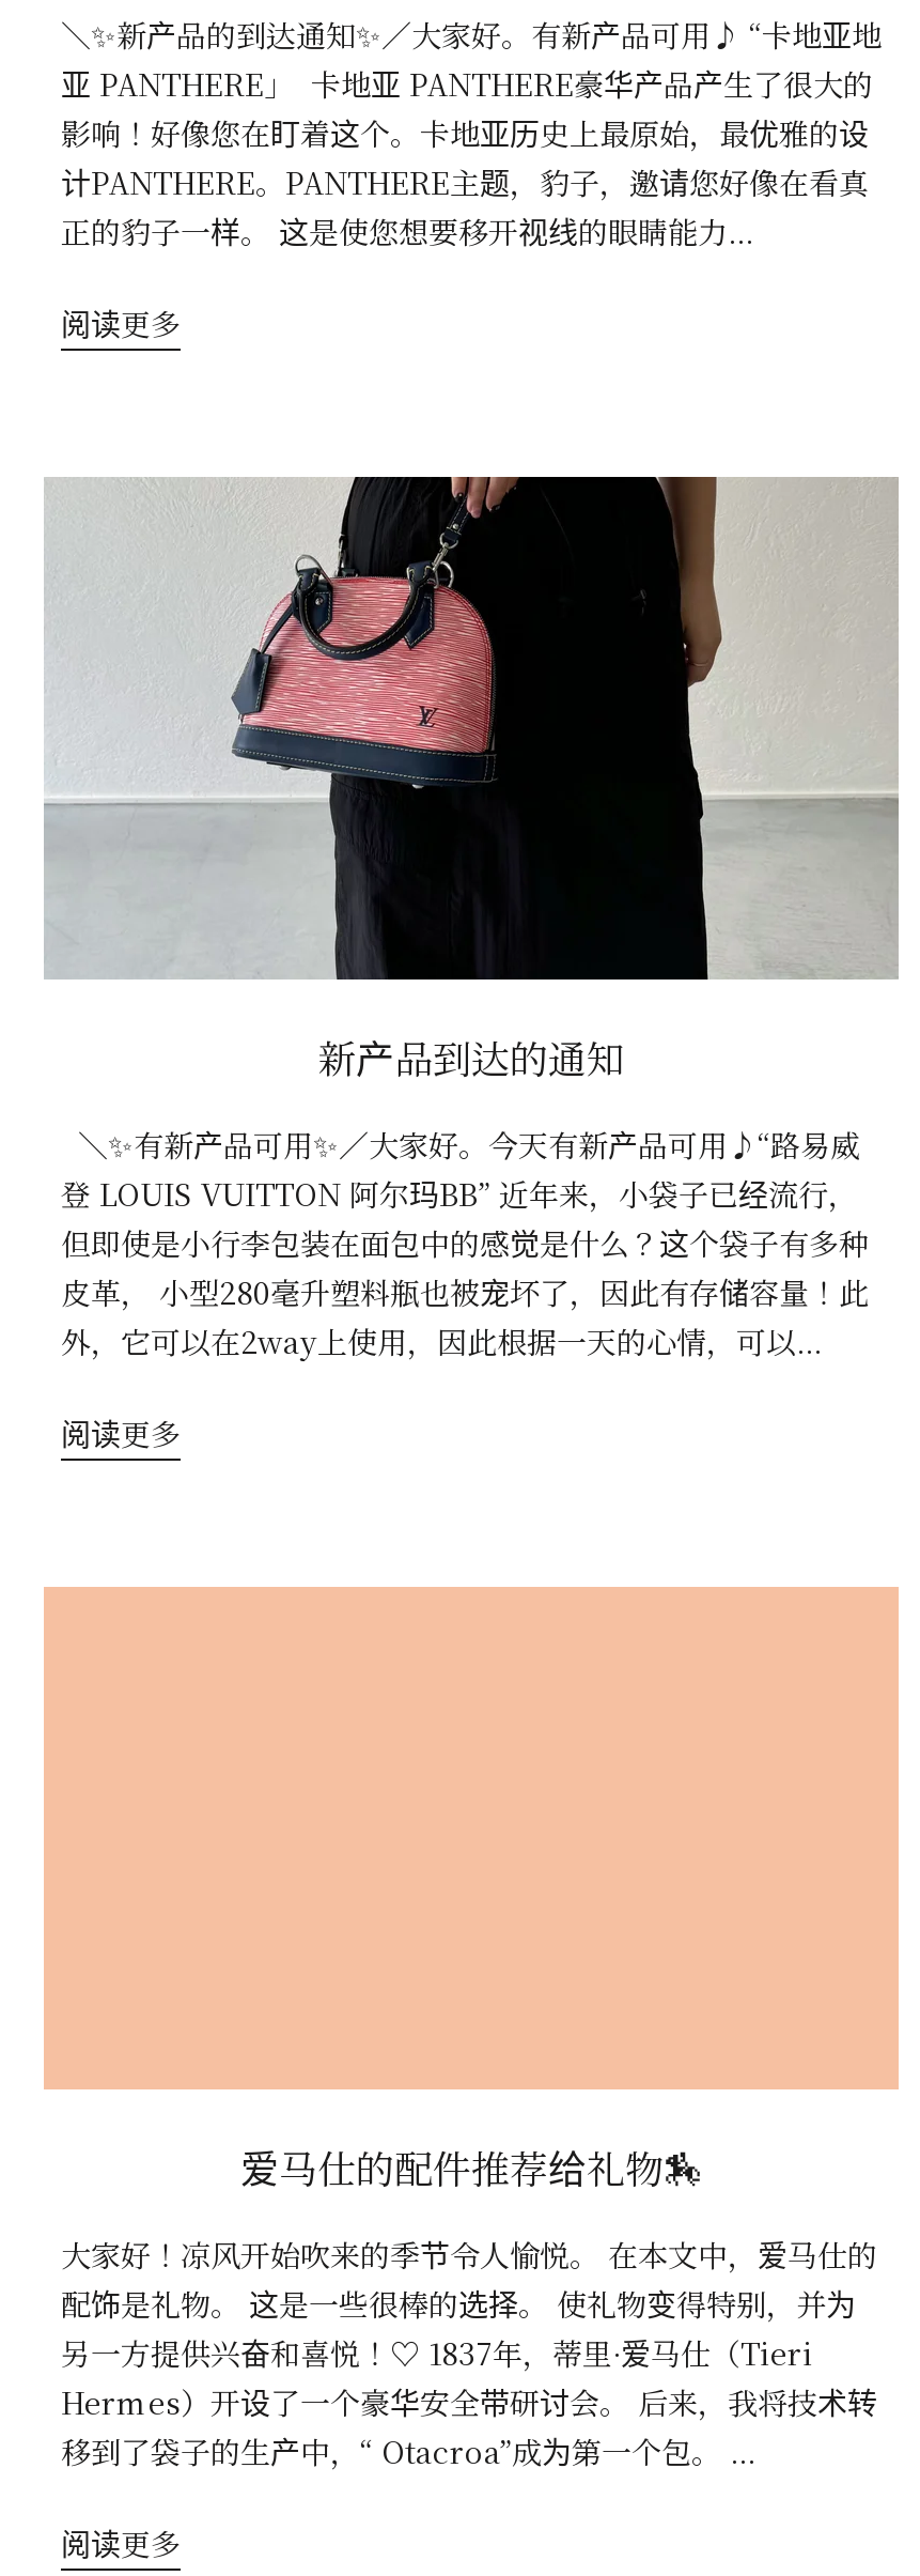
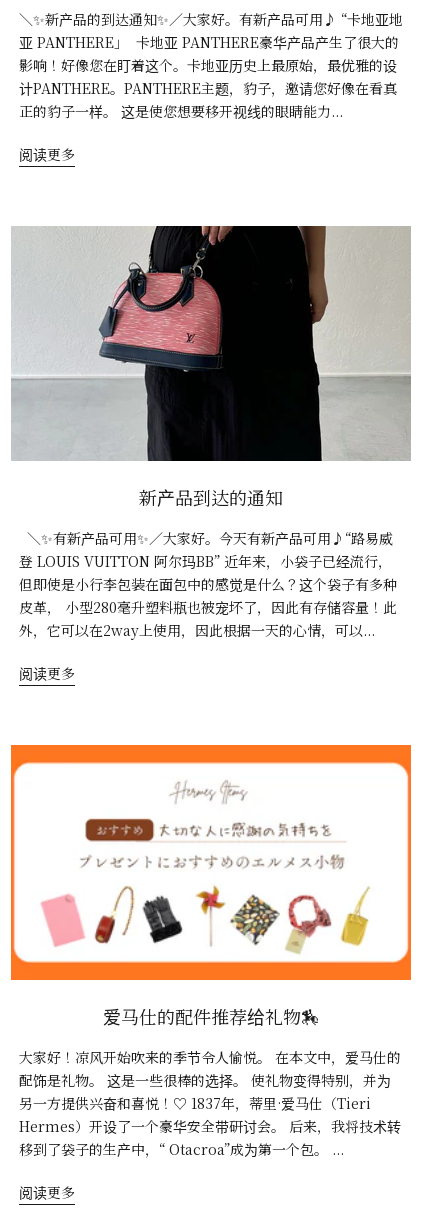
none -> [11,745,411,980] [image]

